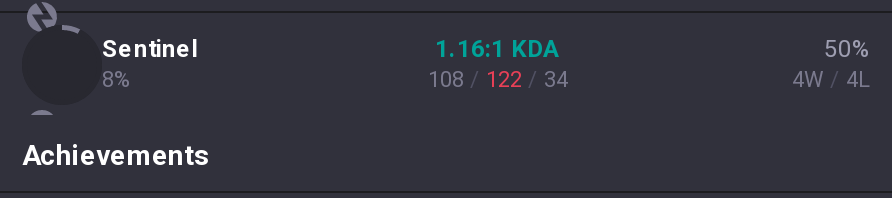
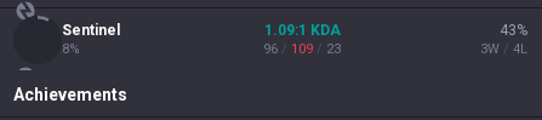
[435,35,561,63] 1.16:1 KDA -> [264,22,340,39] 1.09:1 KDA
[824,35,870,63] 50% -> [500,22,527,39] 43%
[428,67,568,93] 108 / 122 / 34 -> [263,41,341,57] 96 / 109 / 23
[792,67,870,93] 4W / 4L -> [480,41,527,57] 3W / 4L

